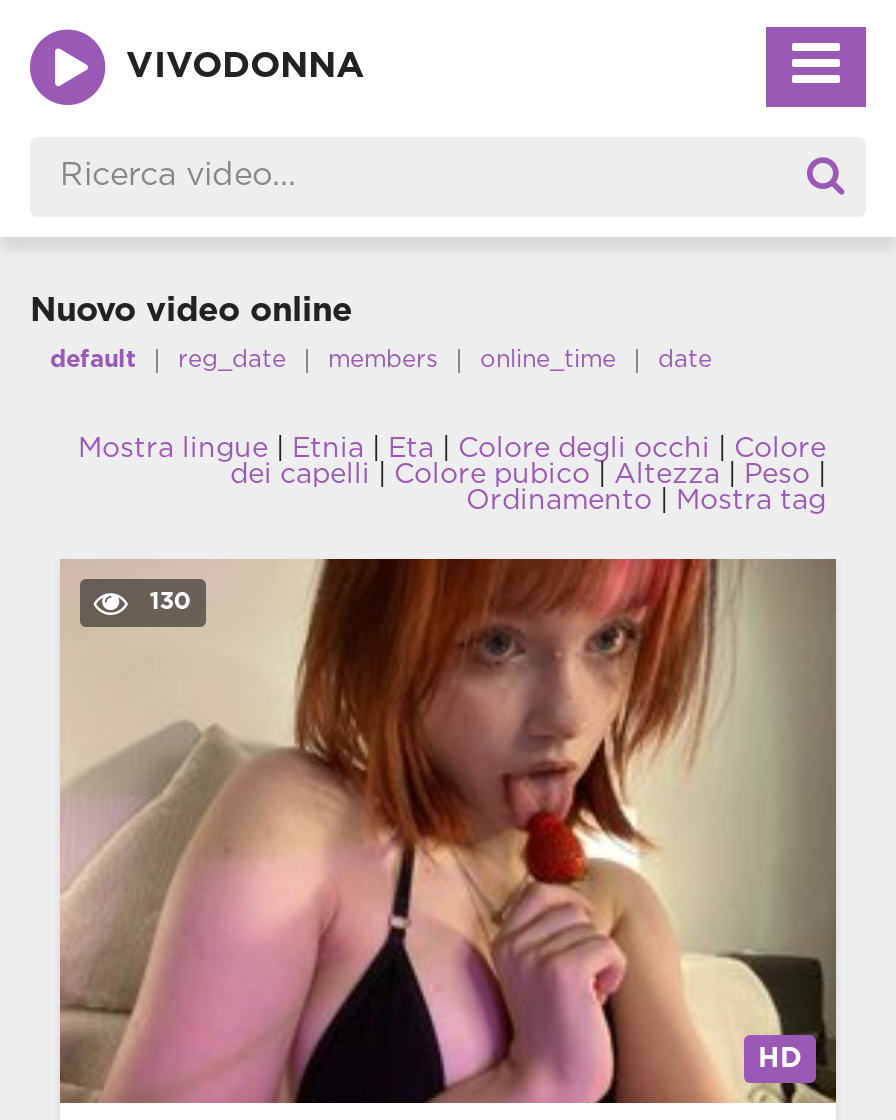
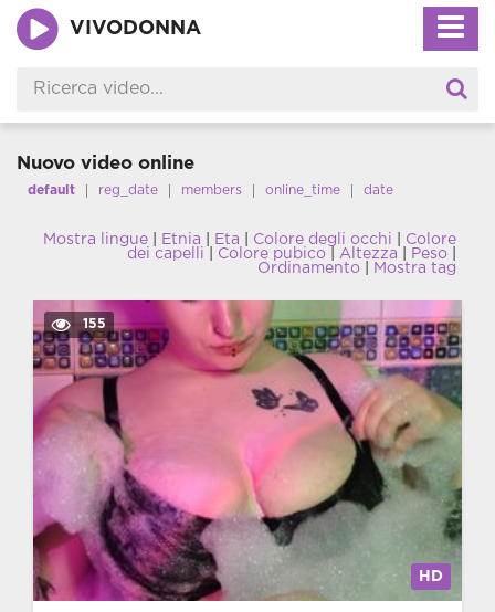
[60,557,836,1105] [image] | 130 -> [32,299,462,602] [image] | 155

